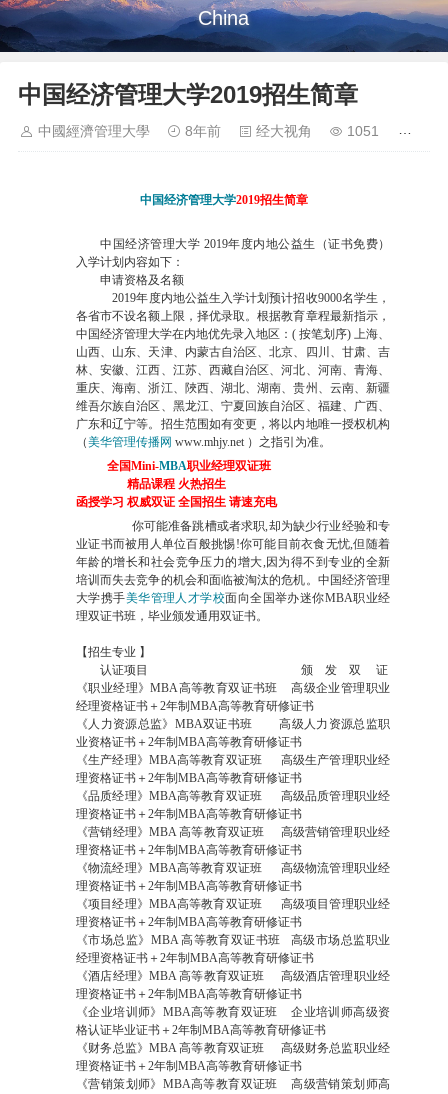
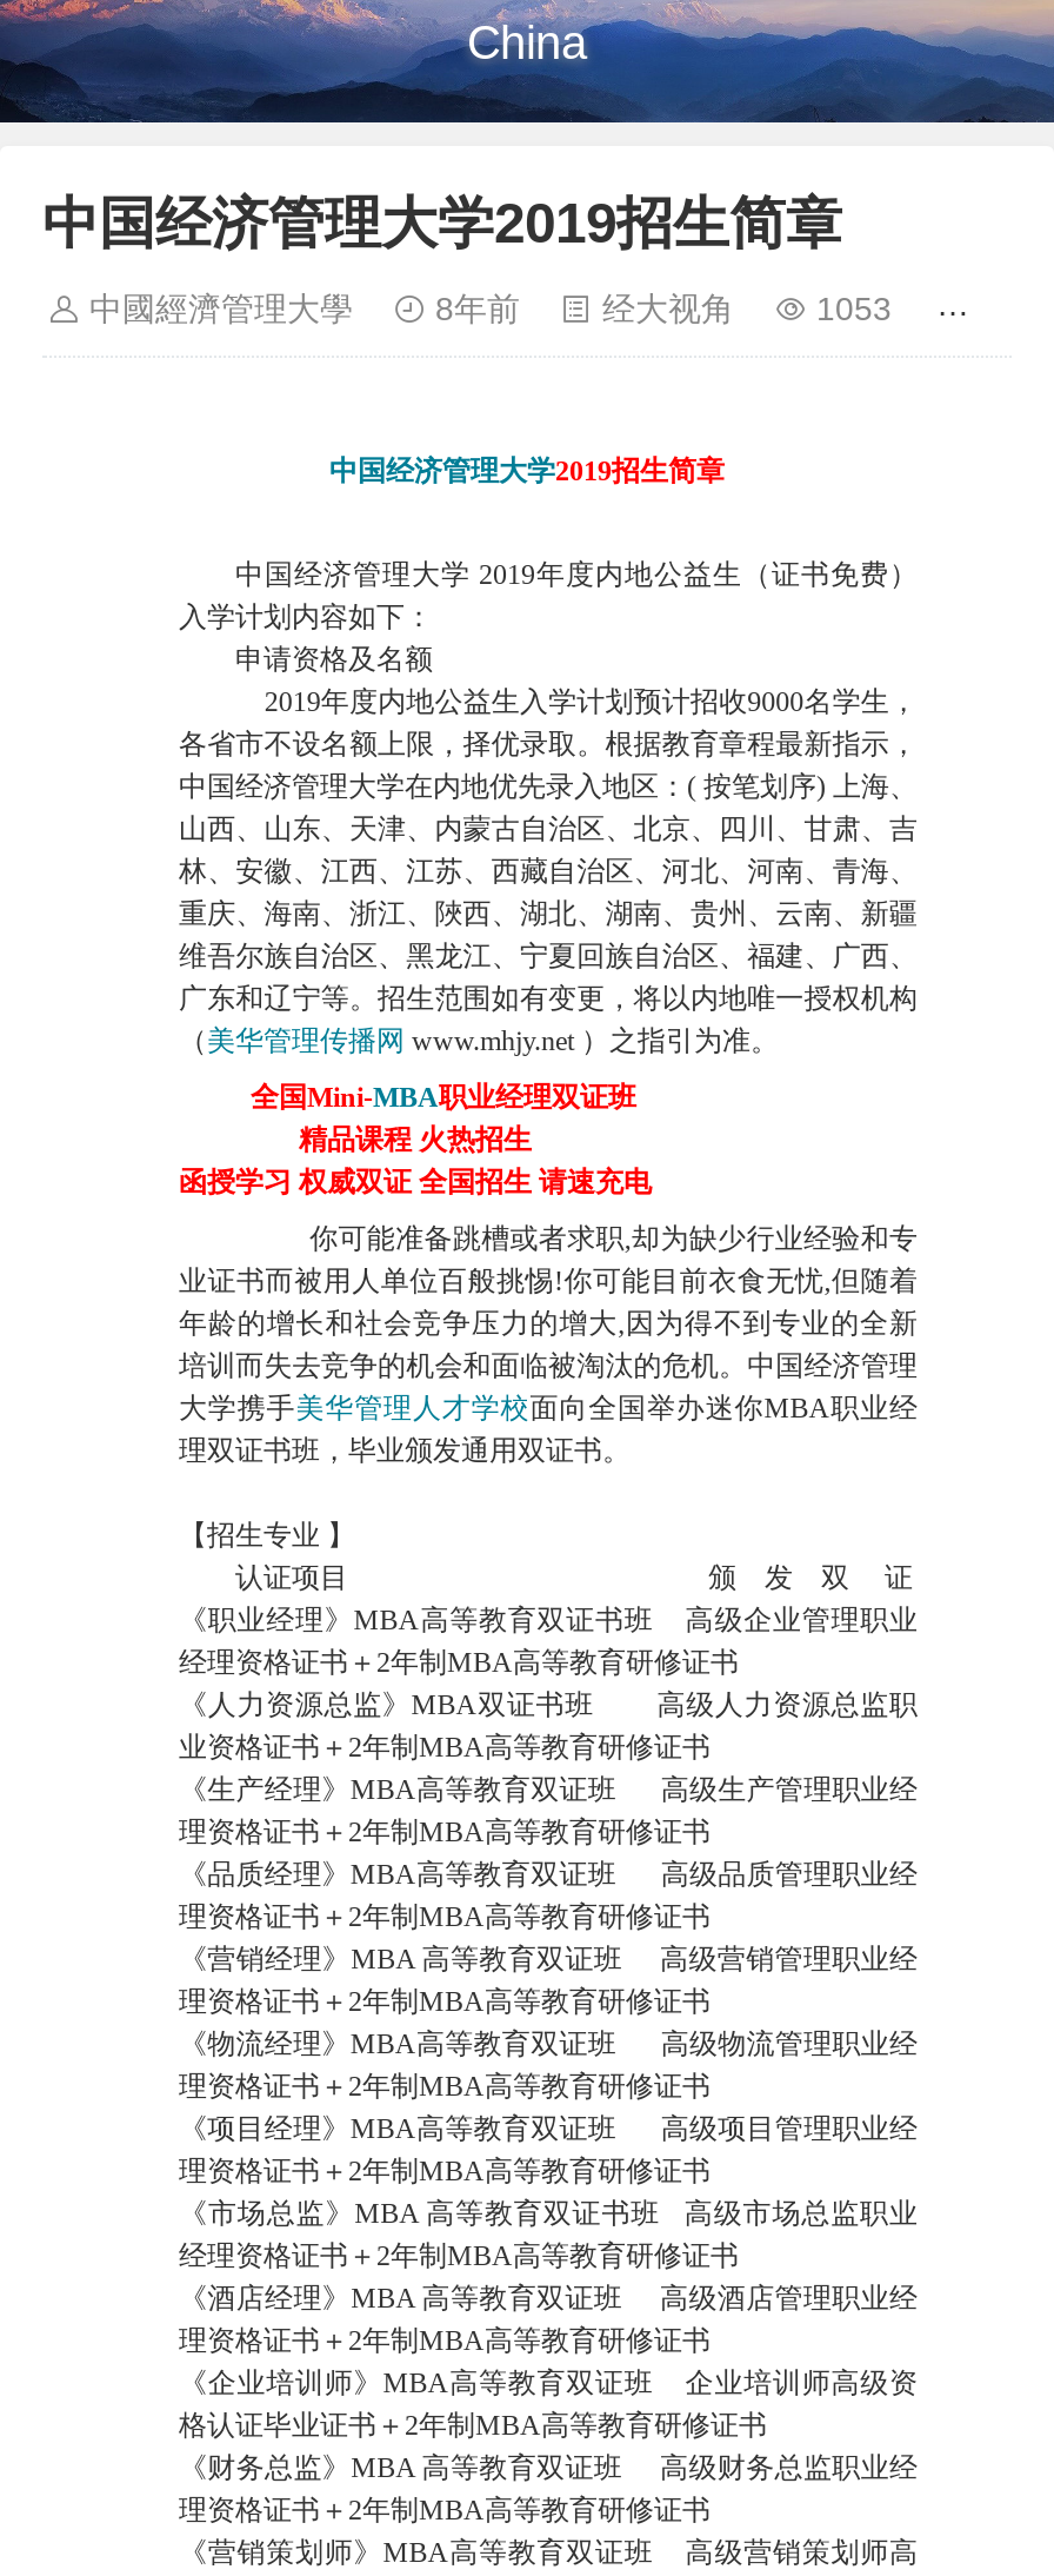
[347,123,379,139] 1051 -> [816,290,892,327] 1053

